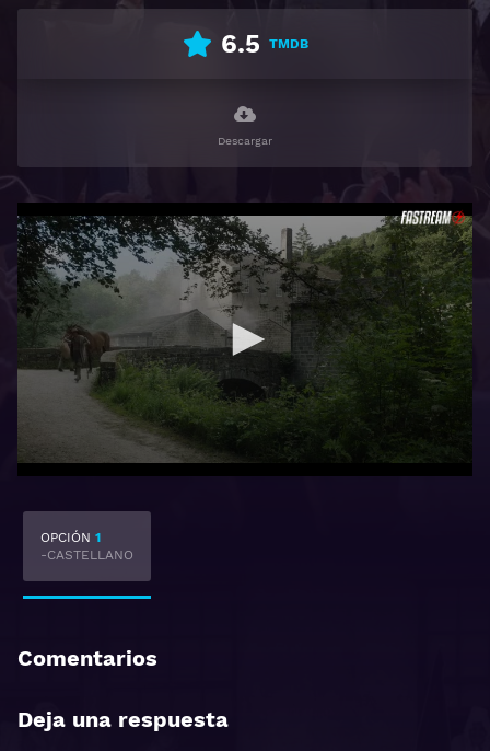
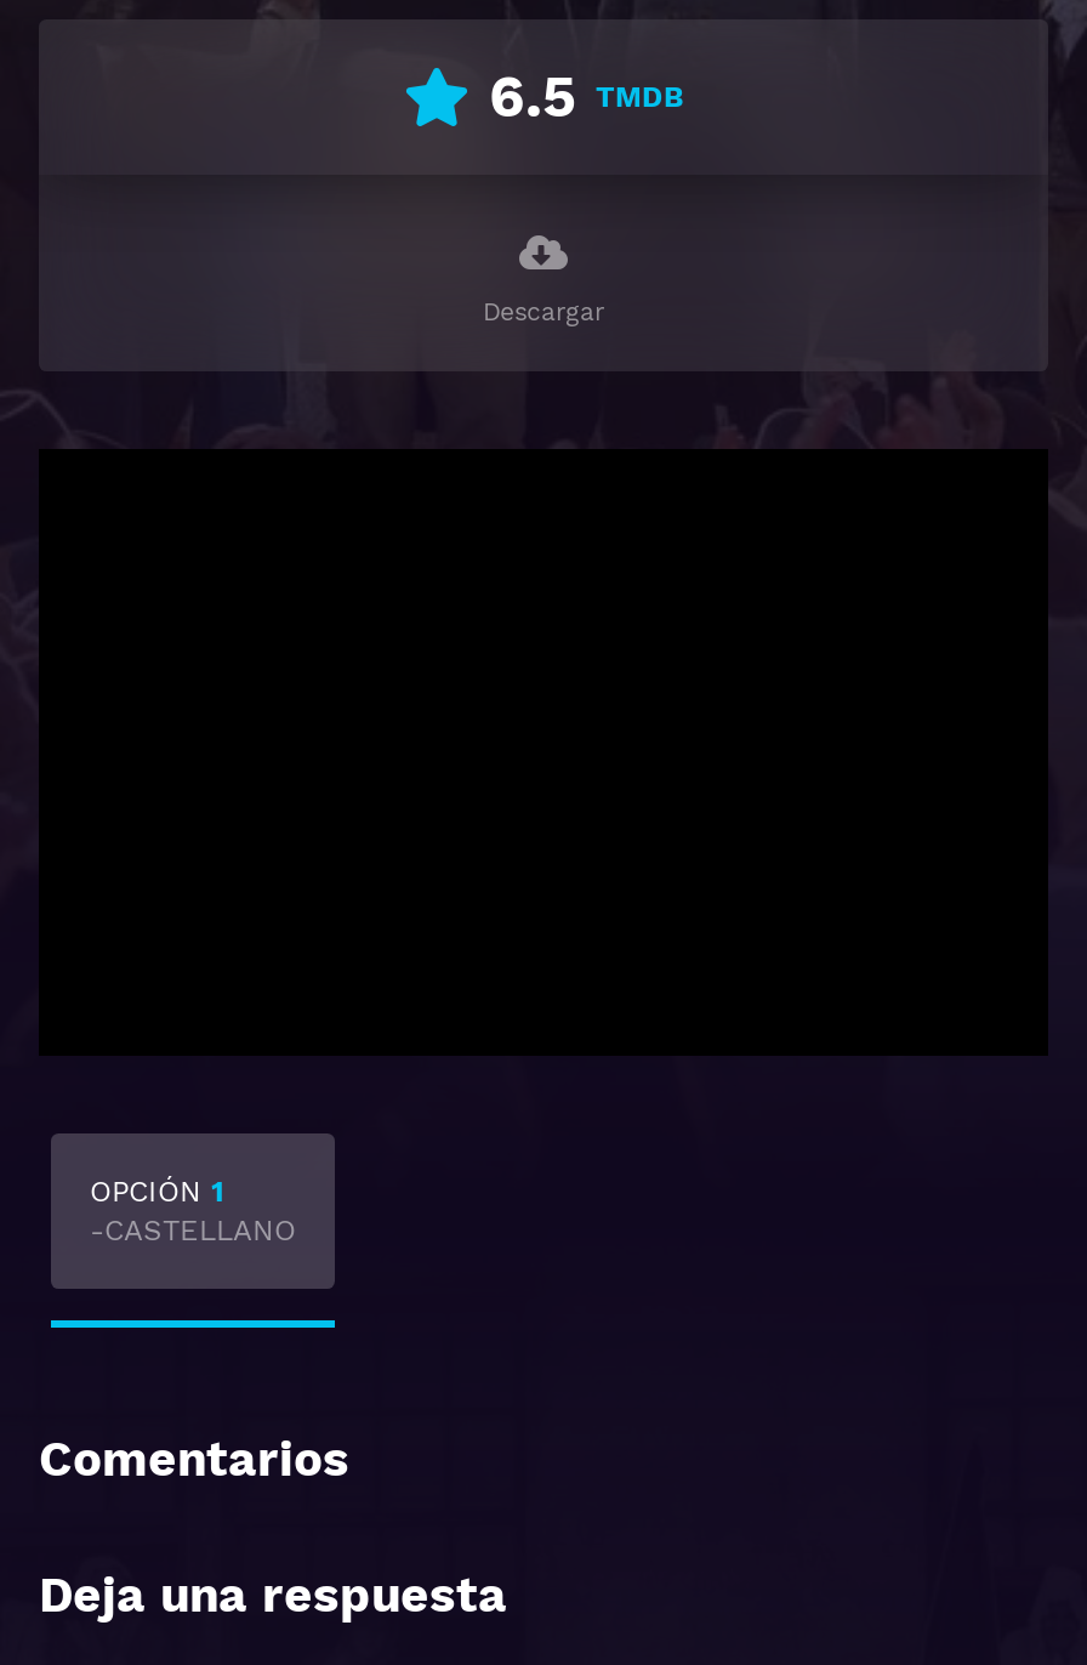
[17,209,472,463] [image] -> none

